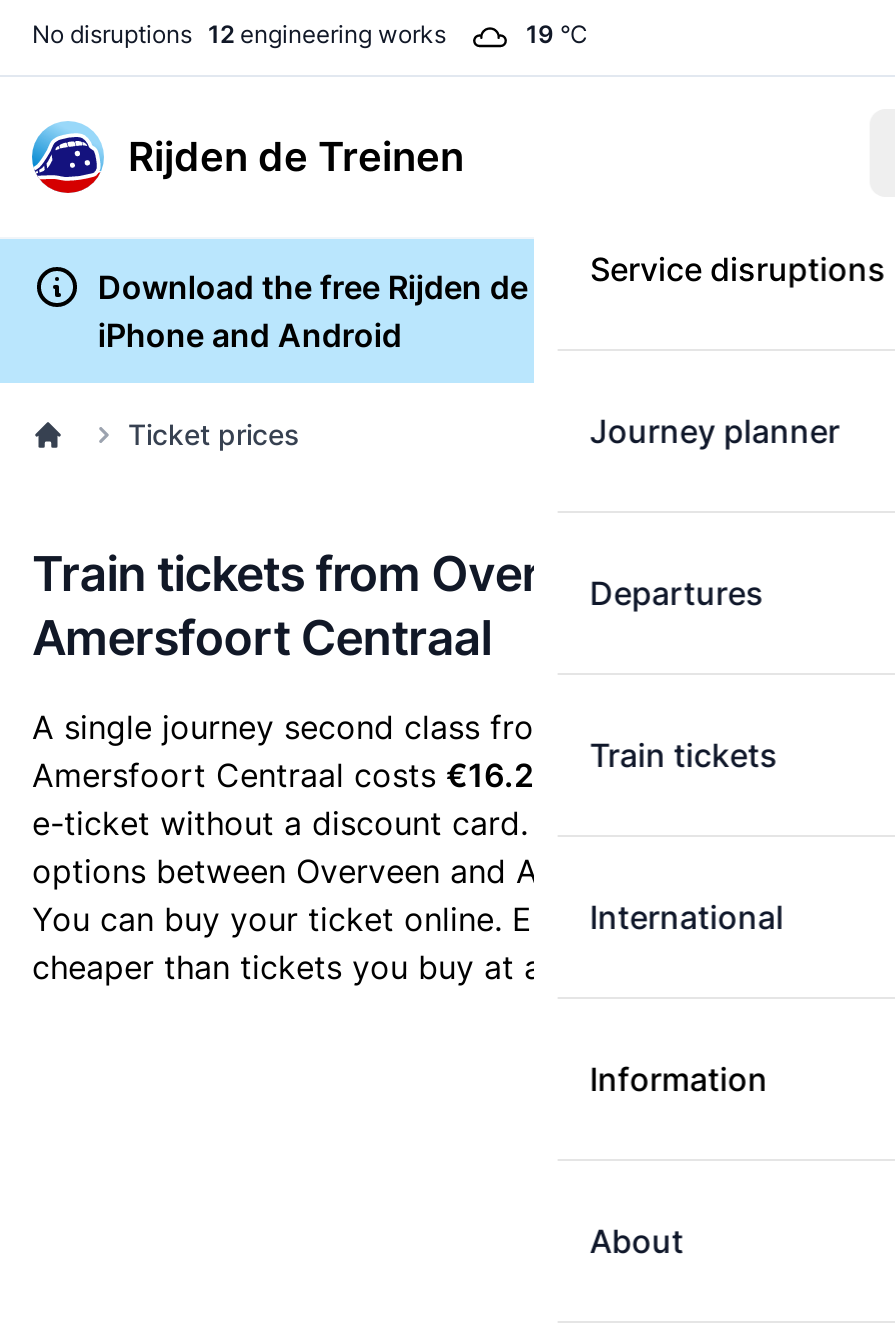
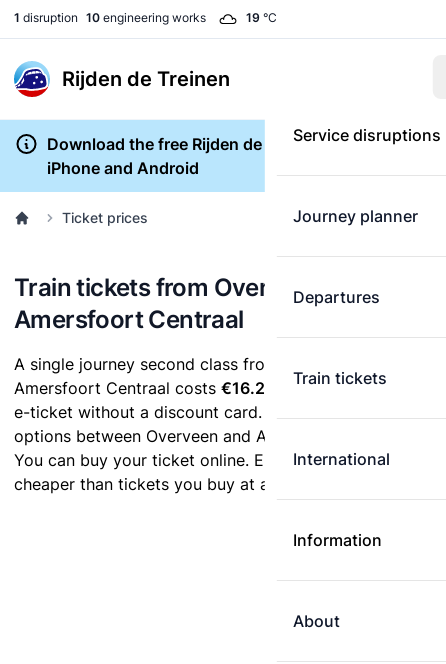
[32,19,446,49] No disruptions 12 engineering works -> [14,10,206,25] 1 disruption 10 engineering works

